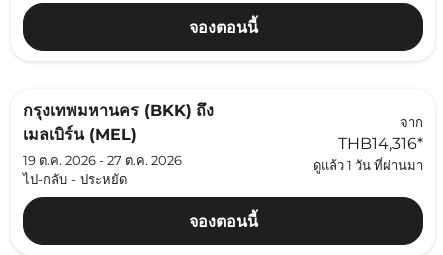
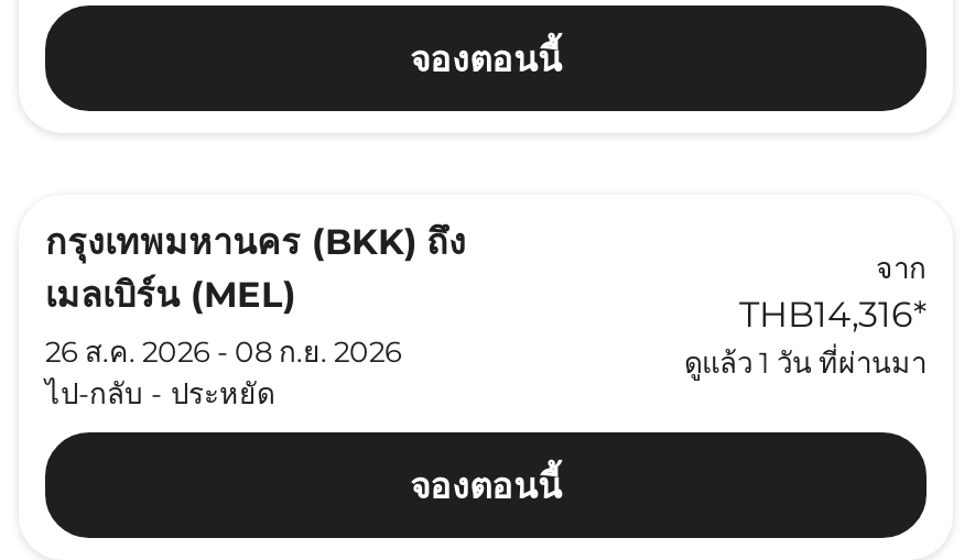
[23,152,182,168] 19 ต.ค. 2026 - 27 ต.ค. 2026 -> [45,333,402,369] 26 ส.ค. 2026 - 08 ก.ย. 2026

